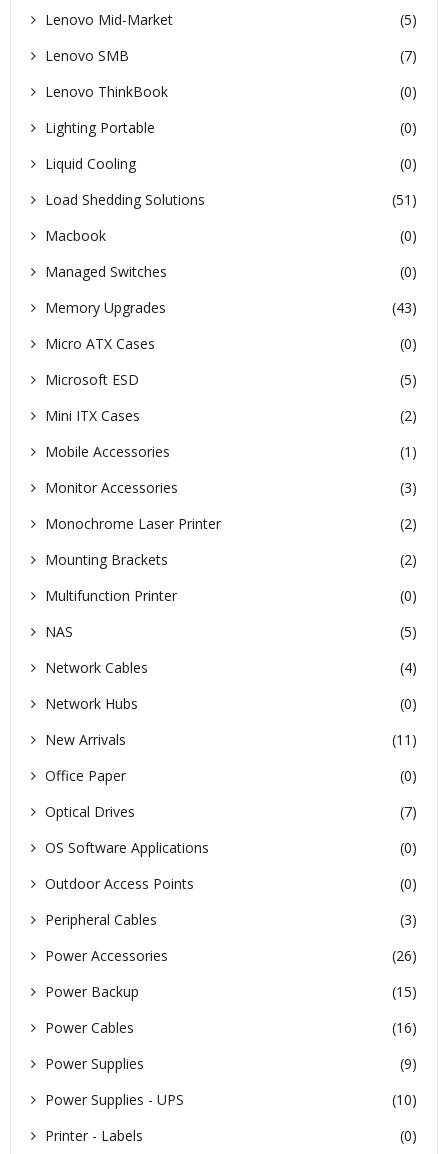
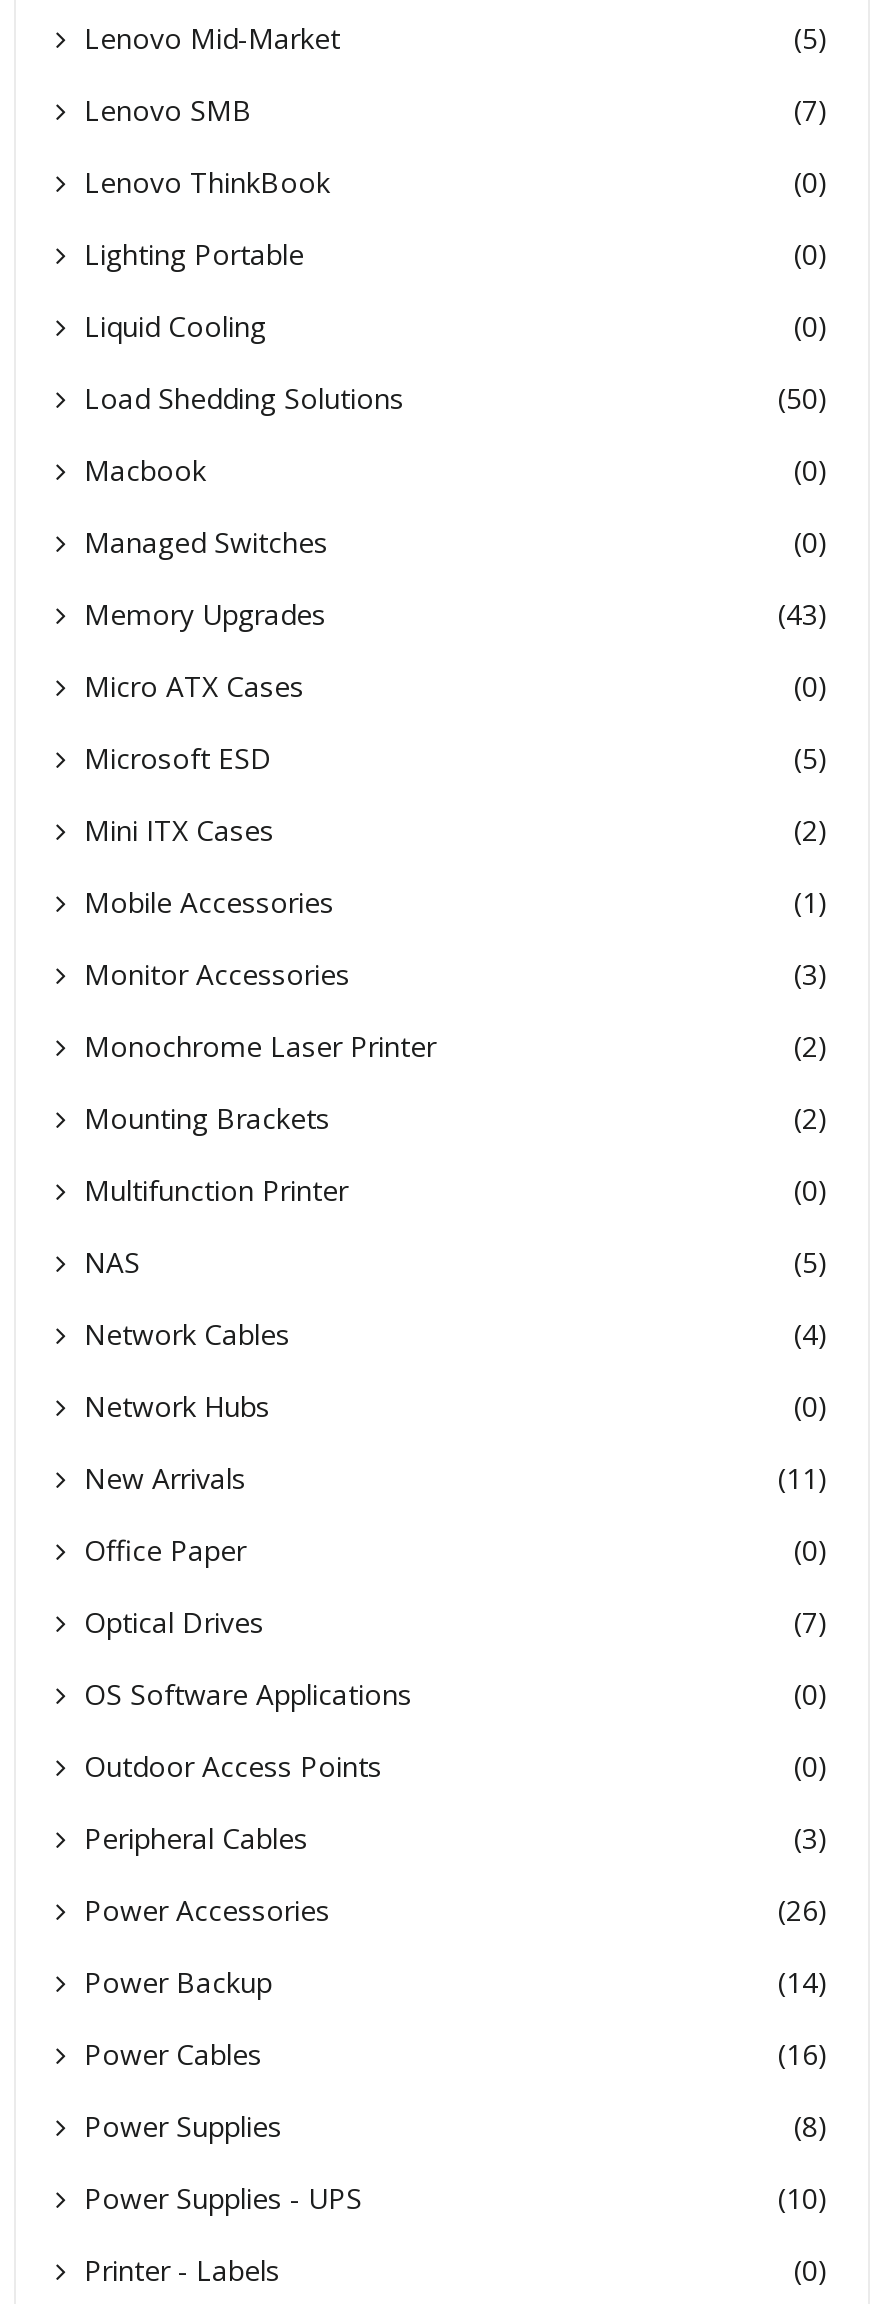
[392,190,417,209] (51) -> [778,379,828,417] (50)
[392,982,417,1001] (15) -> [778,1963,828,2001] (14)
[400,1054,417,1073] (9) -> [794,2107,828,2145] (8)

